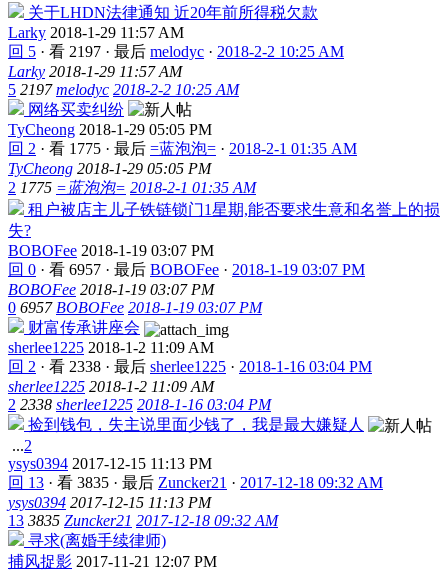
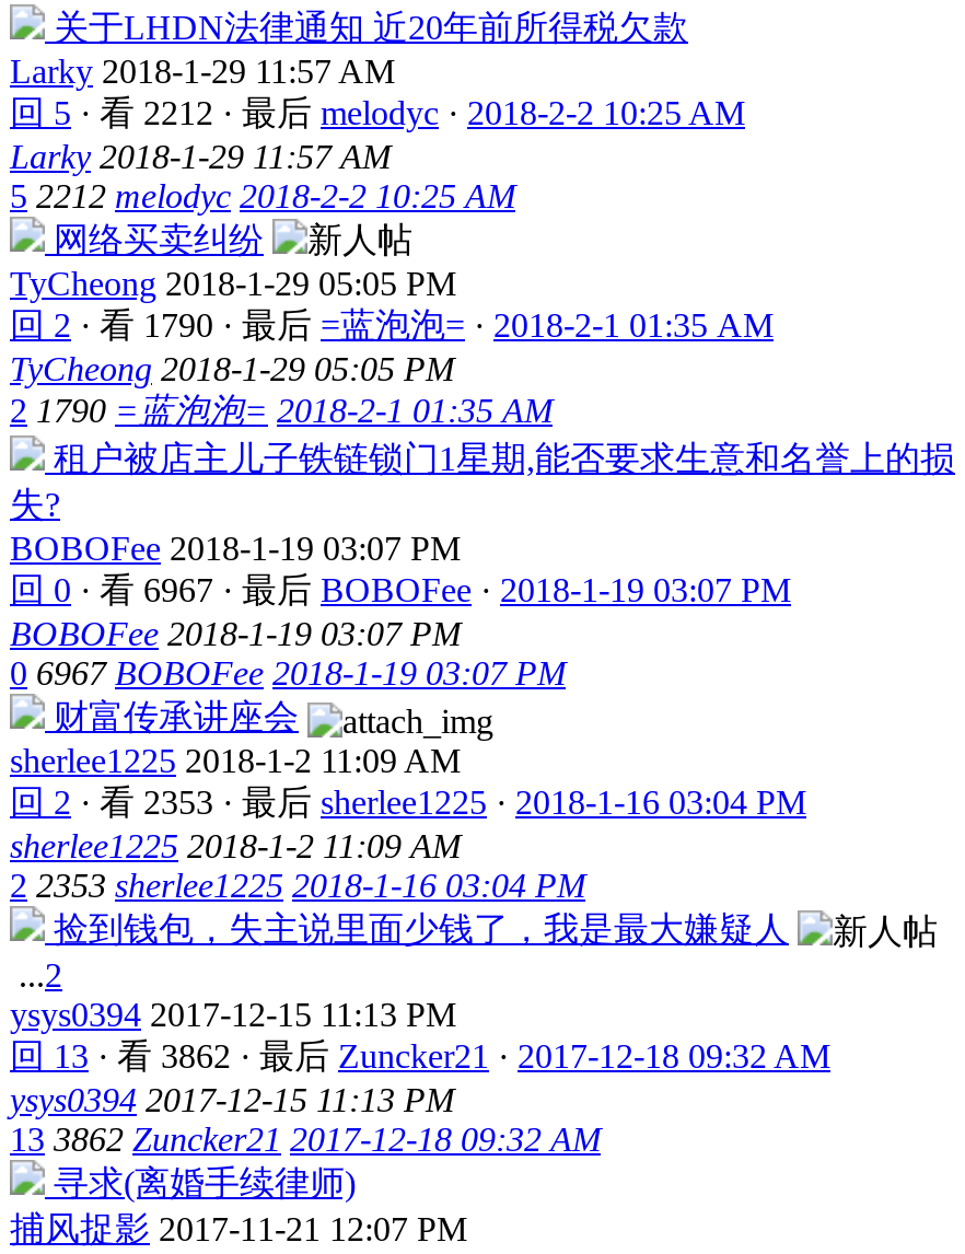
[8,42,344,59] 回 5 · 看 2197 · 最后melodyc · 2018-2-2 10:25 AM -> [10,93,745,130] 回 5 · 看 2212 · 最后melodyc · 2018-2-2 10:25 AM
[8,80,239,97] 5 2197 melodyc 2018-2-2 10:25 AM -> [10,176,515,213] 5 2212 melodyc 2018-2-2 10:25 AM
[8,140,357,157] 回 2 · 看 1775 · 最后=蓝泡泡= · 2018-2-1 01:35 AM -> [10,307,774,344] 回 2 · 看 1790 · 最后=蓝泡泡= · 2018-2-1 01:35 AM
[8,179,256,196] 2 1775 =蓝泡泡= 2018-2-1 01:35 AM -> [10,393,553,430] 2 1790 =蓝泡泡= 2018-2-1 01:35 AM
[8,261,365,278] 回 0 · 看 6957 · 最后BOBOFee · 2018-1-19 03:07 PM -> [10,572,791,609] 回 0 · 看 6967 · 最后BOBOFee · 2018-1-19 03:07 PM
[8,299,262,316] 0 6957 BOBOFee 2018-1-19 03:07 PM -> [10,655,566,692] 0 6967 BOBOFee 2018-1-19 03:07 PM
[8,358,372,375] 回 2 · 看 2338 · 最后sherlee1225 · 2018-1-16 03:04 PM -> [10,784,806,822] 回 2 · 看 2353 · 最后sherlee1225 · 2018-1-16 03:04 PM
[8,396,271,413] 2 2338 sherlee1225 2018-1-16 03:04 PM -> [10,868,585,905] 2 2353 sherlee1225 2018-1-16 03:04 PM
[8,474,383,491] 回 13 · 看 3835 · 最后Zuncker21 · 2017-12-18 09:32 AM -> [10,1038,830,1075] 回 13 · 看 3862 · 最后Zuncker21 · 2017-12-18 09:32 AM
[8,512,278,529] 13 3835 Zuncker21 2017-12-18 09:32 AM -> [10,1121,601,1158] 13 3862 Zuncker21 2017-12-18 09:32 AM

